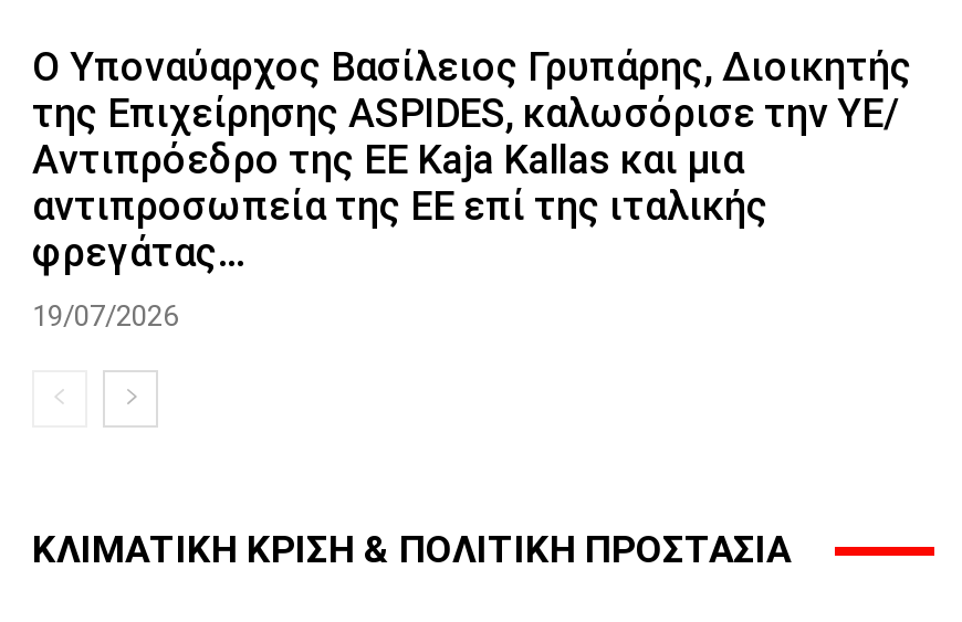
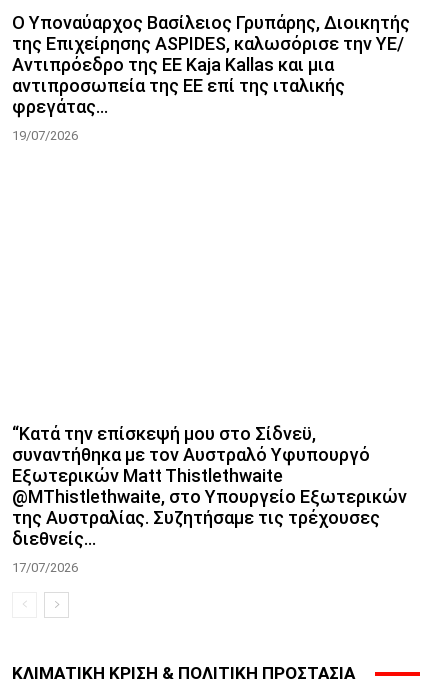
none -> [12,423,407,575] “Κατά την επίσκεψή μου στο Σίδνεϋ, | συναντήθηκα με τον Αυστραλό Υφυπουργό | Εξωτερικών Matt Thistlethwaite | @MThistlethwaite, στο Υπουργείο Εξωτερικών | της Αυστραλίας. Συζητήσαμε τις τρέχουσες | διεθνείς... | 17/07/2026

